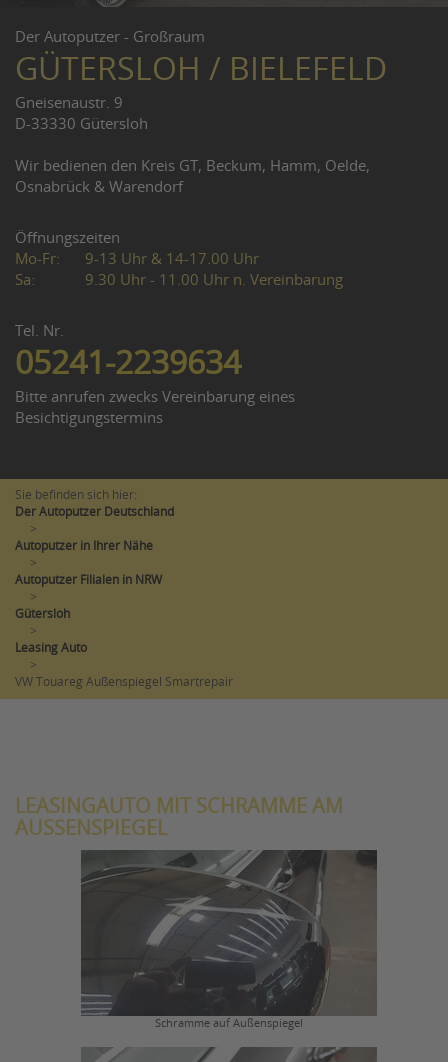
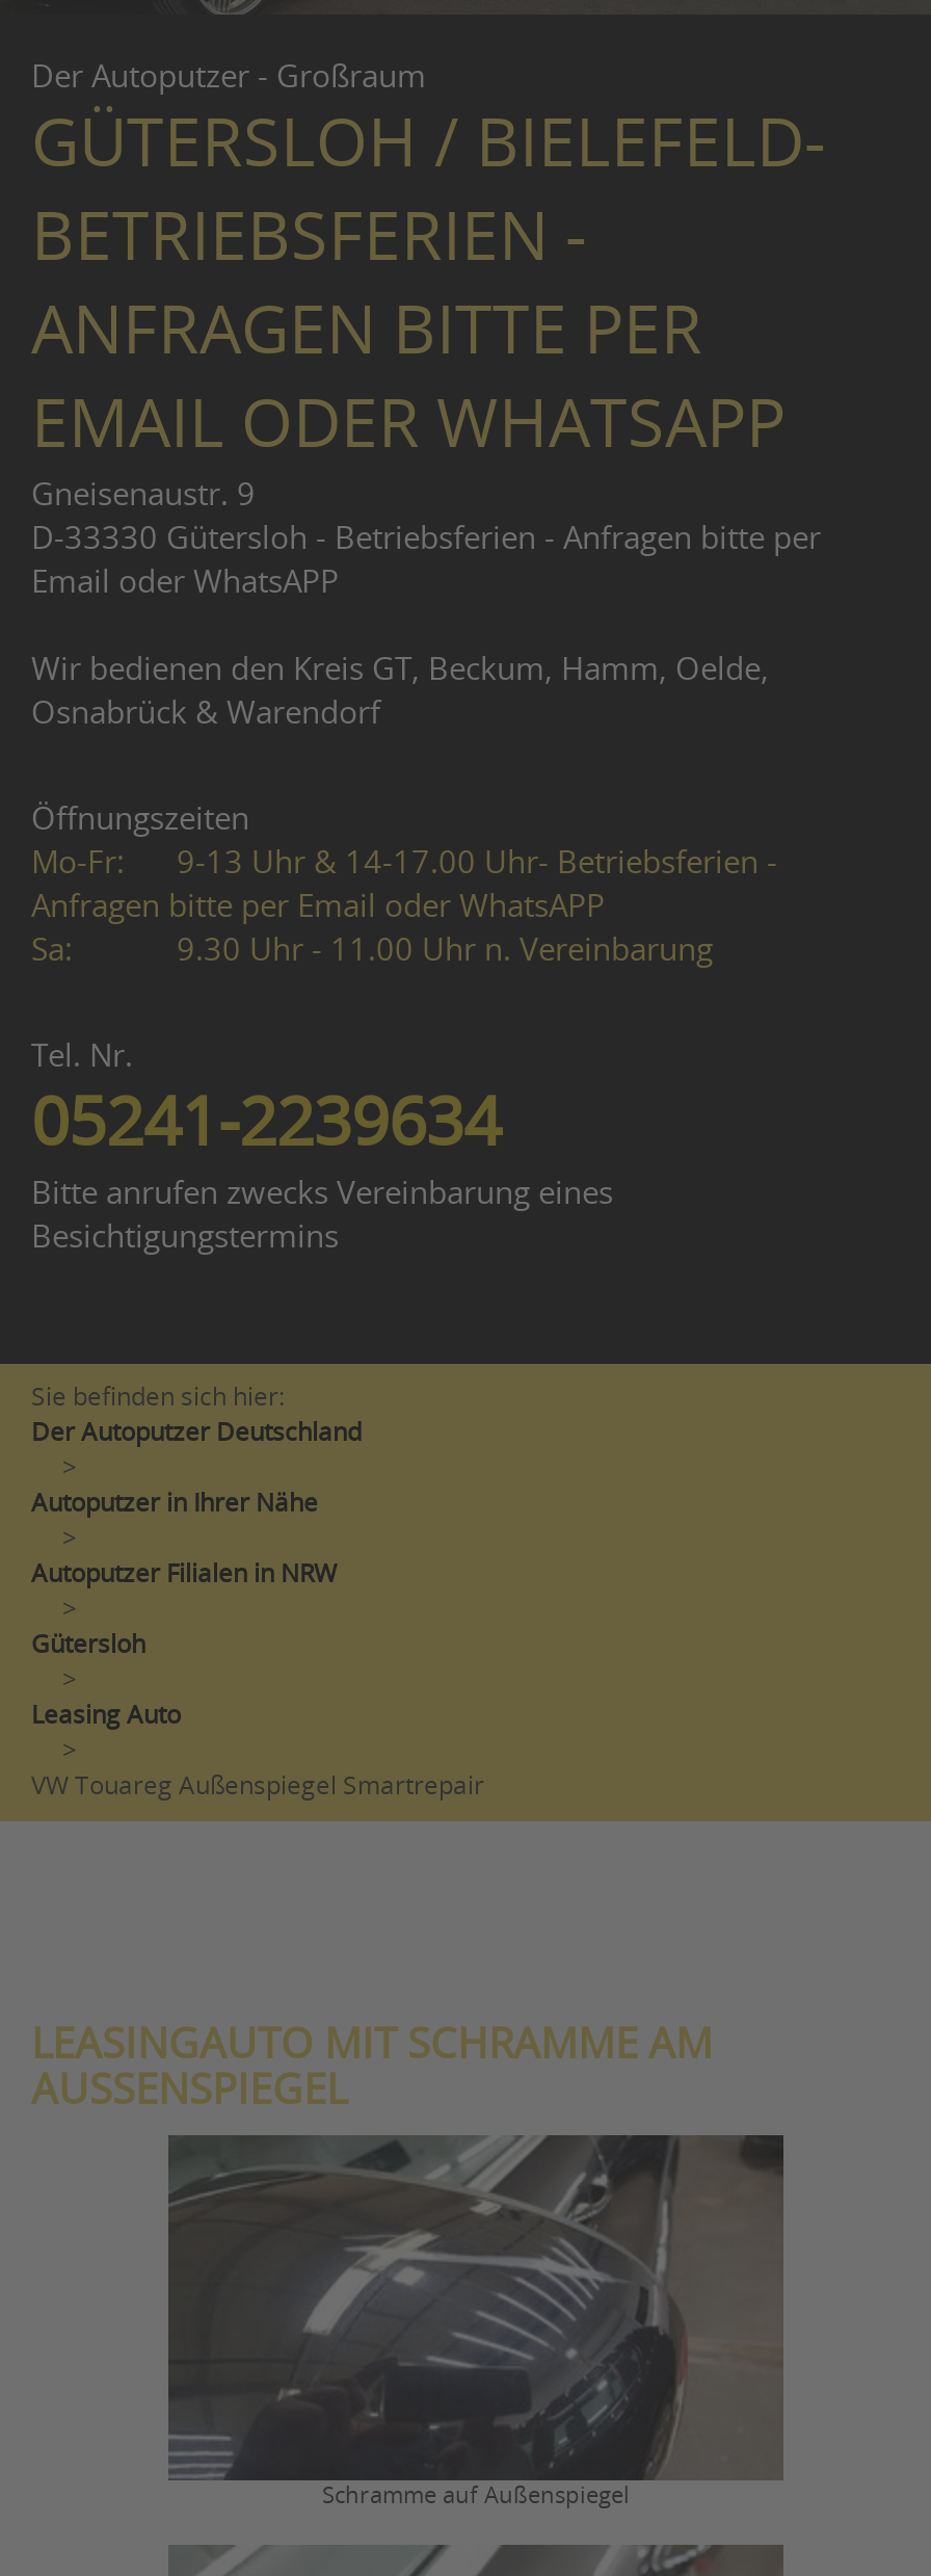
[15,54,387,86] GÜTERSLOH / BIELEFELD -> [31,112,825,459] GÜTERSLOH / BIELEFELD- | BETRIEBSFERIEN - | ANFRAGEN BITTE PER | EMAIL ODER WHATSAPP
[15,117,148,132] D-33330 Gütersloh -> [31,524,821,599] D-33330 Gütersloh - Betriebsferien - Anfragen bitte per | Email oder WhatsAPP
[85,252,259,267] 9-13 Uhr & 14-17.00 Uhr -> [31,848,777,923] 9-13 Uhr & 14-17.00 Uhr- Betriebsferien - | Anfragen bitte per Email oder WhatsAPP

